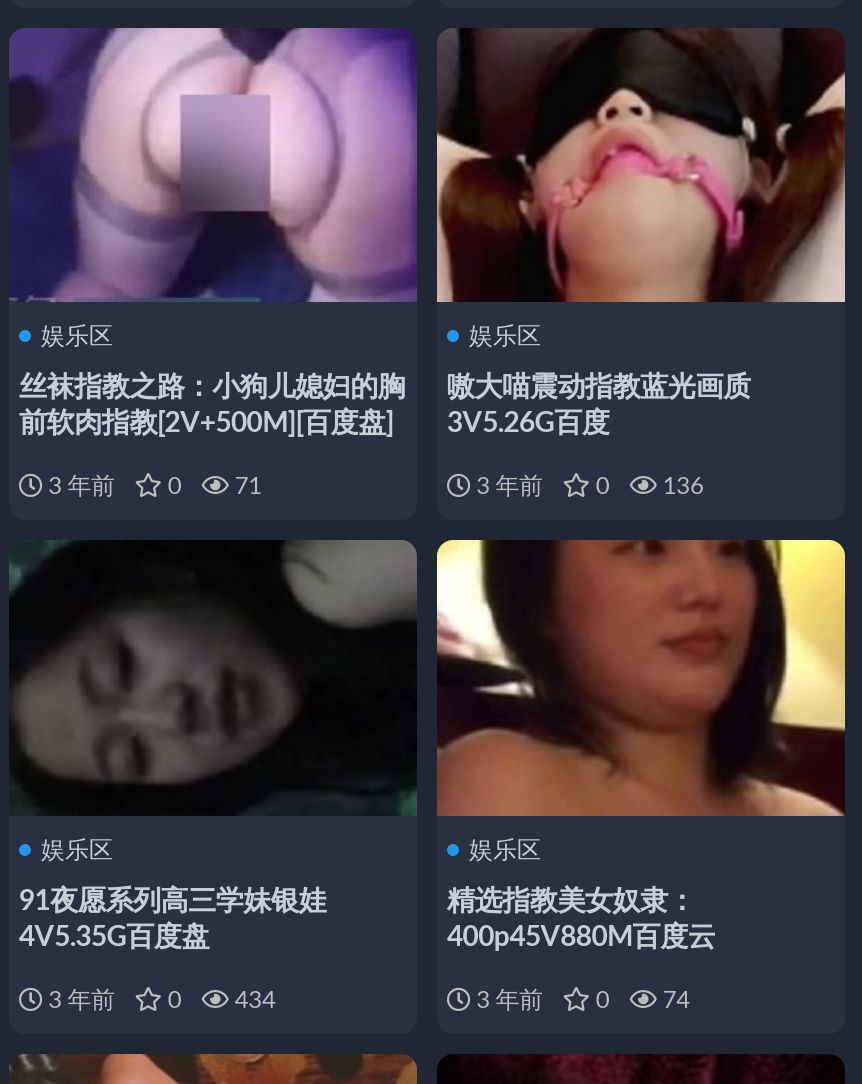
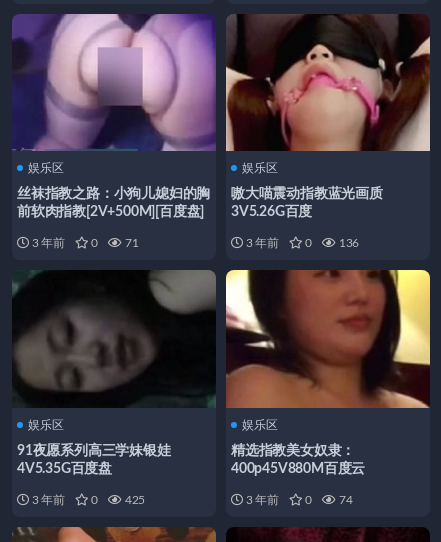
[43,988,275,1012] 3 年前 0 434 -> [29,494,145,506] 3 年前 0 425

